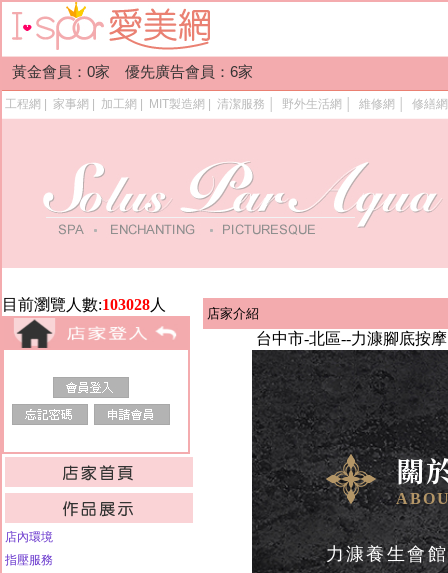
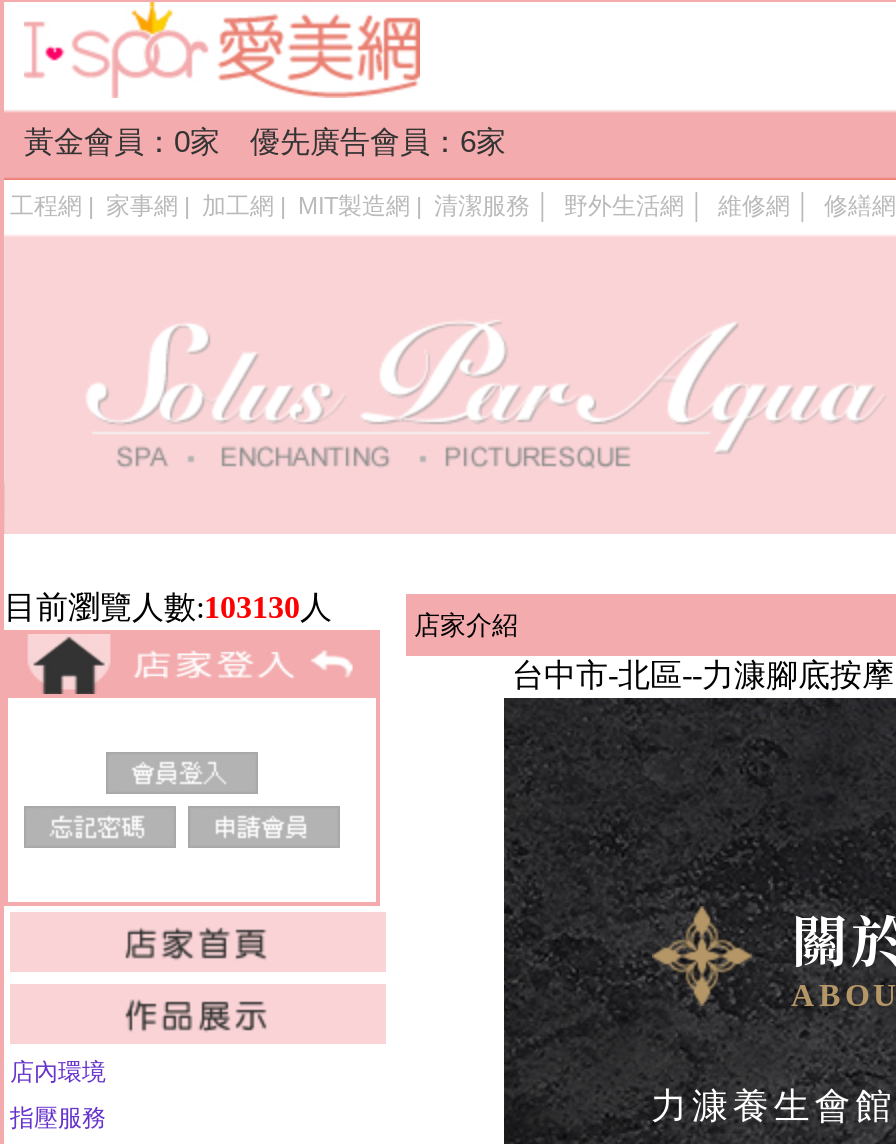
[2,296,166,313] 目前瀏覽人數:103028人 -> [4,590,332,624] 目前瀏覽人數:103130人

